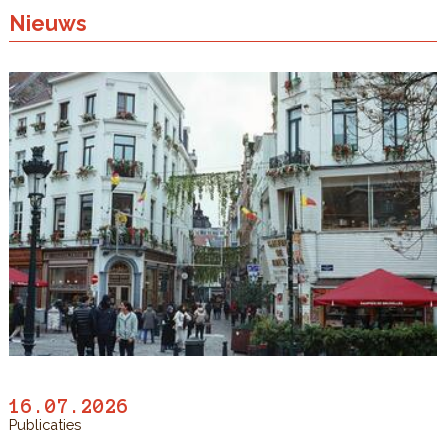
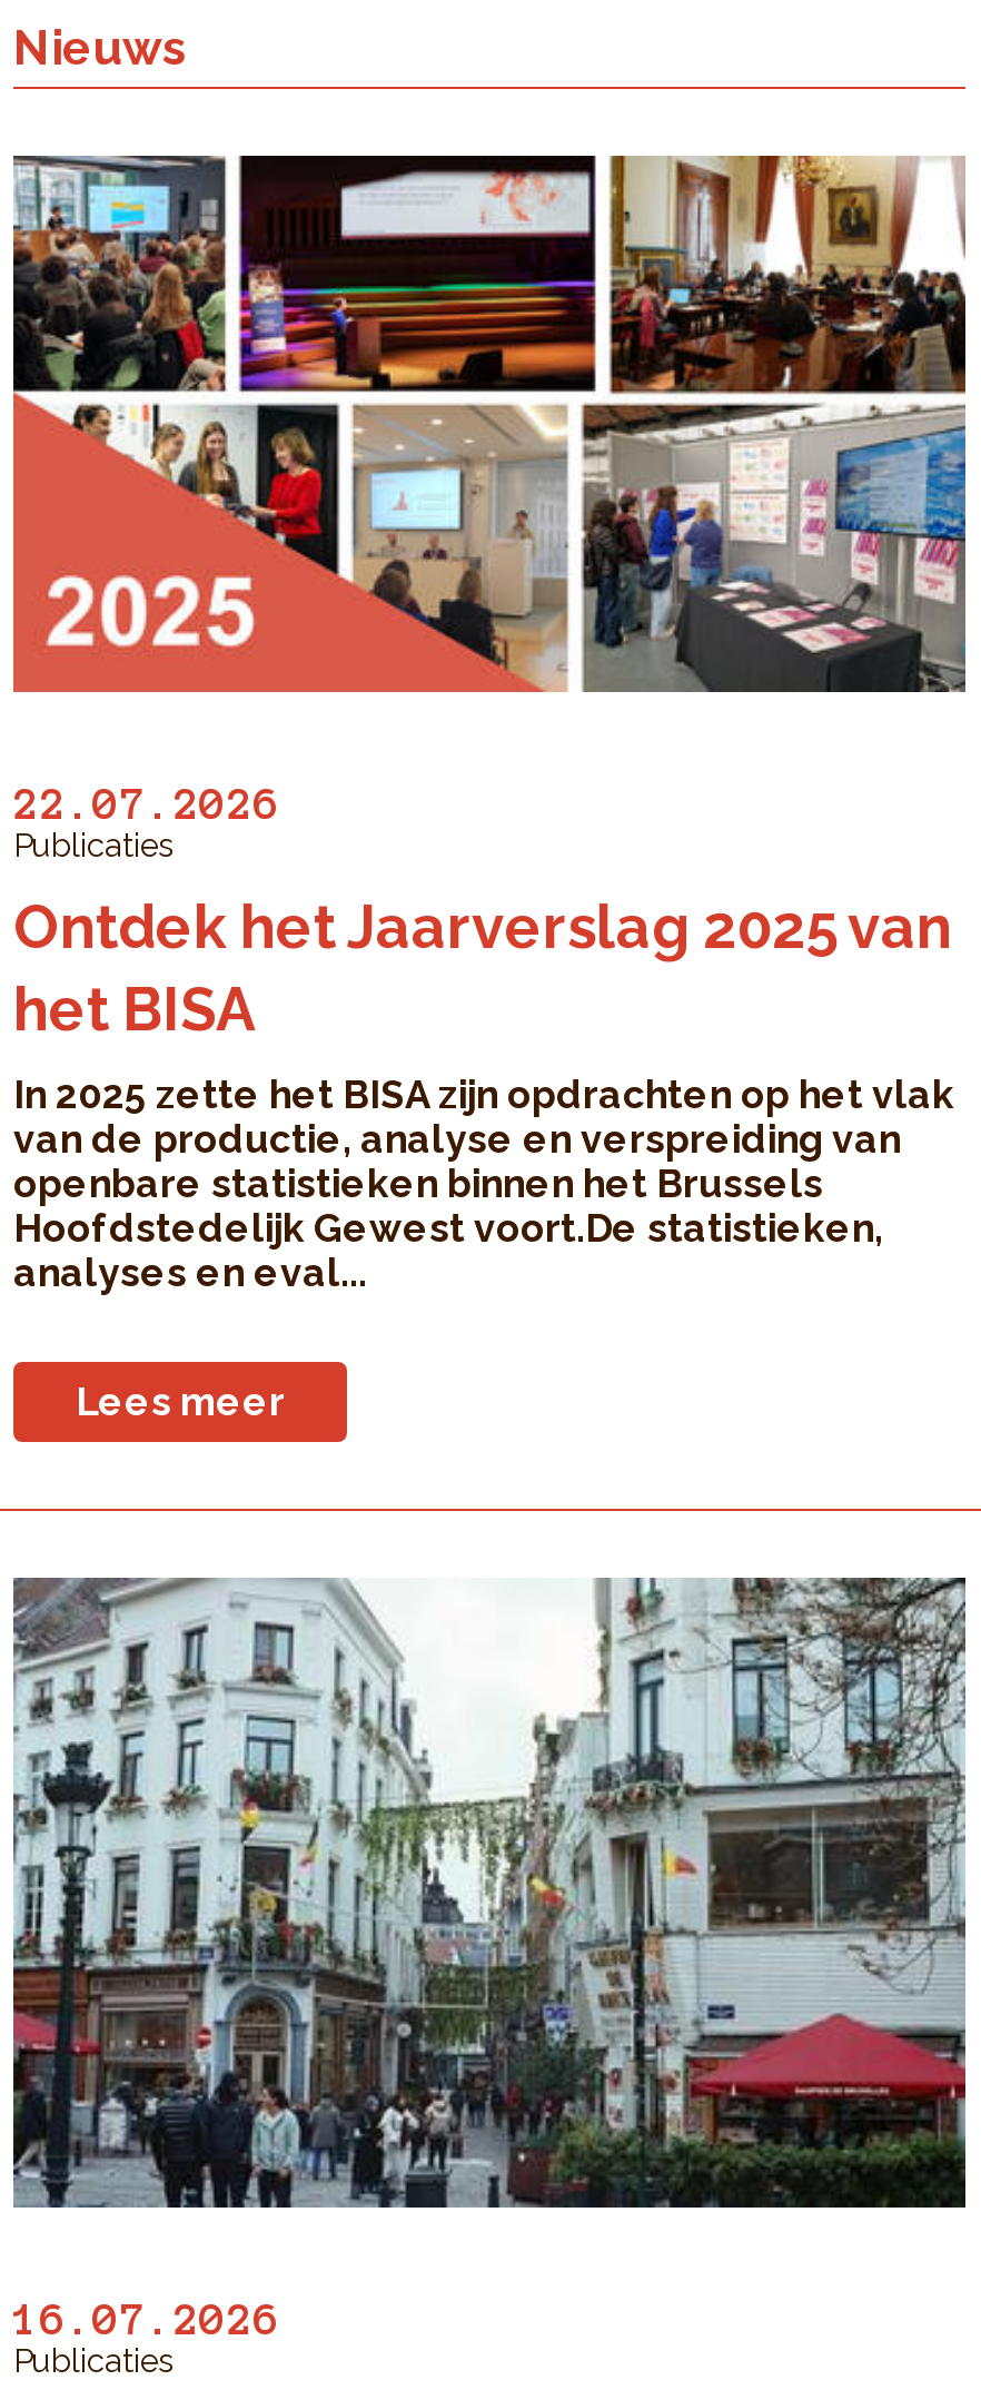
none -> [11,154,968,1424] [image] | 22.07.2026 | Publicaties | Ontdek het Jaarverslag 2025 van | het BISA | In 2025 zette het BISA zijn opdrachten op het vlak | van de productie, analyse en verspreiding van | openbare statistieken binnen het Brussels | Hoofdstedelijk Gewest voort.De statistieken, | analyses en eval... | Lees meer

